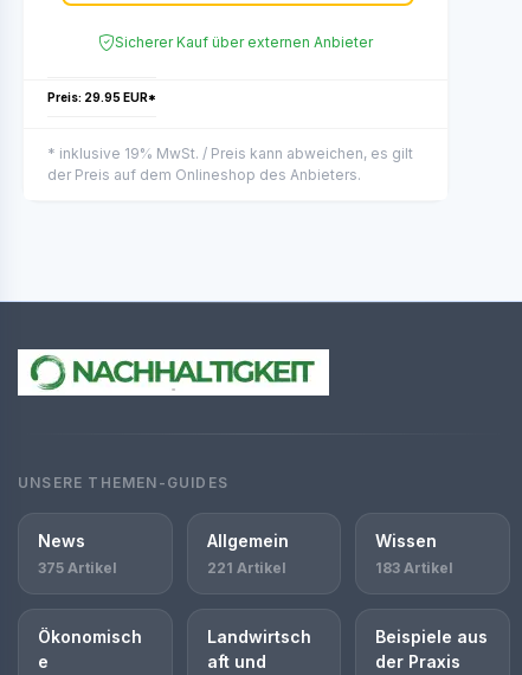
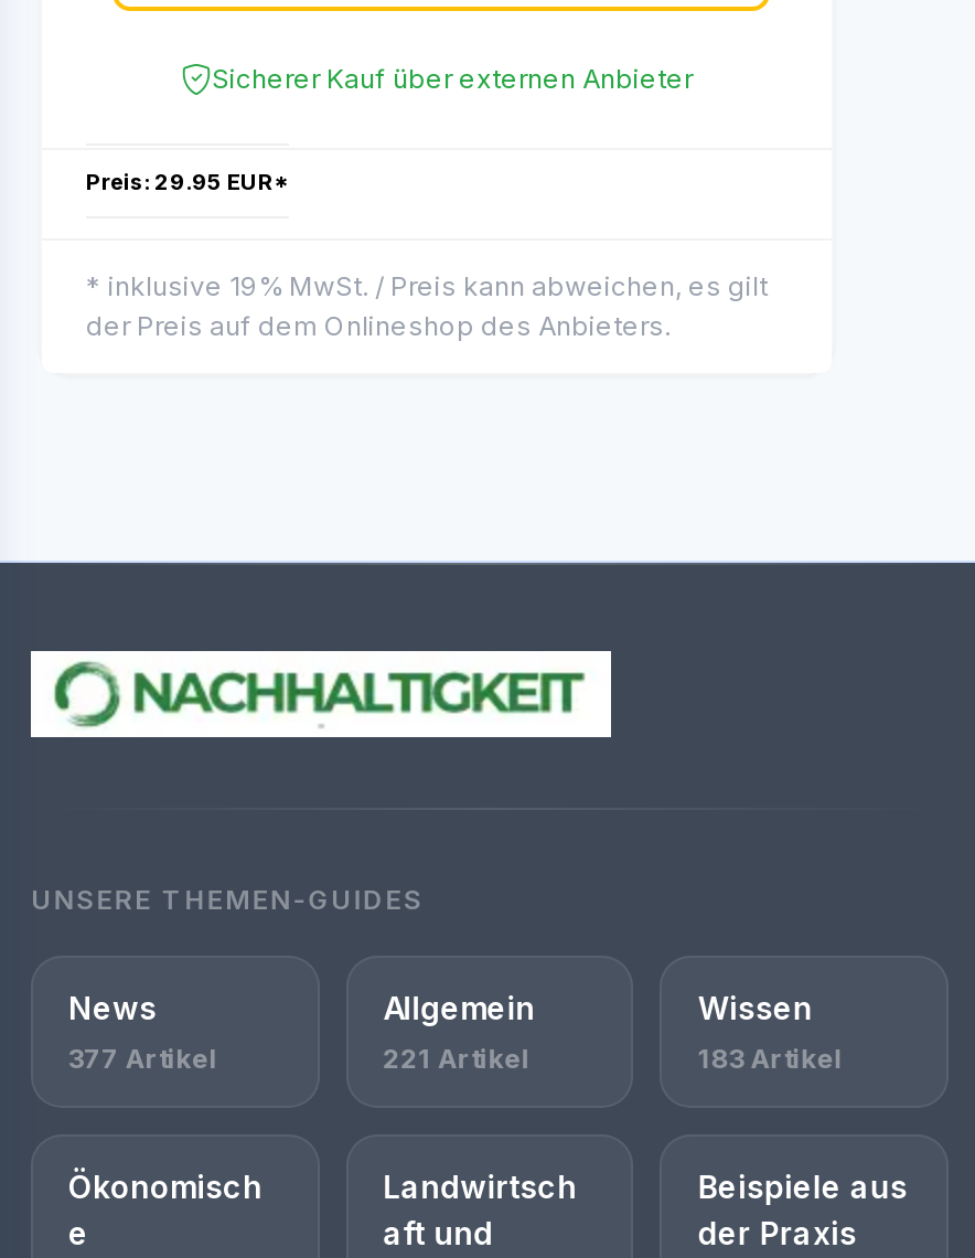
[38,559,117,577] 375 Artikel -> [68,1042,218,1075] 377 Artikel

